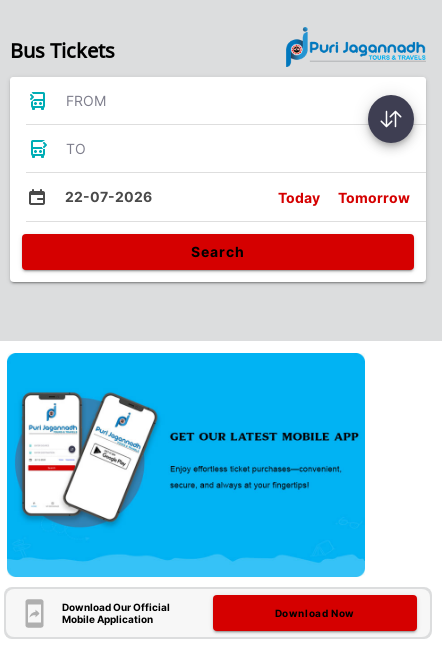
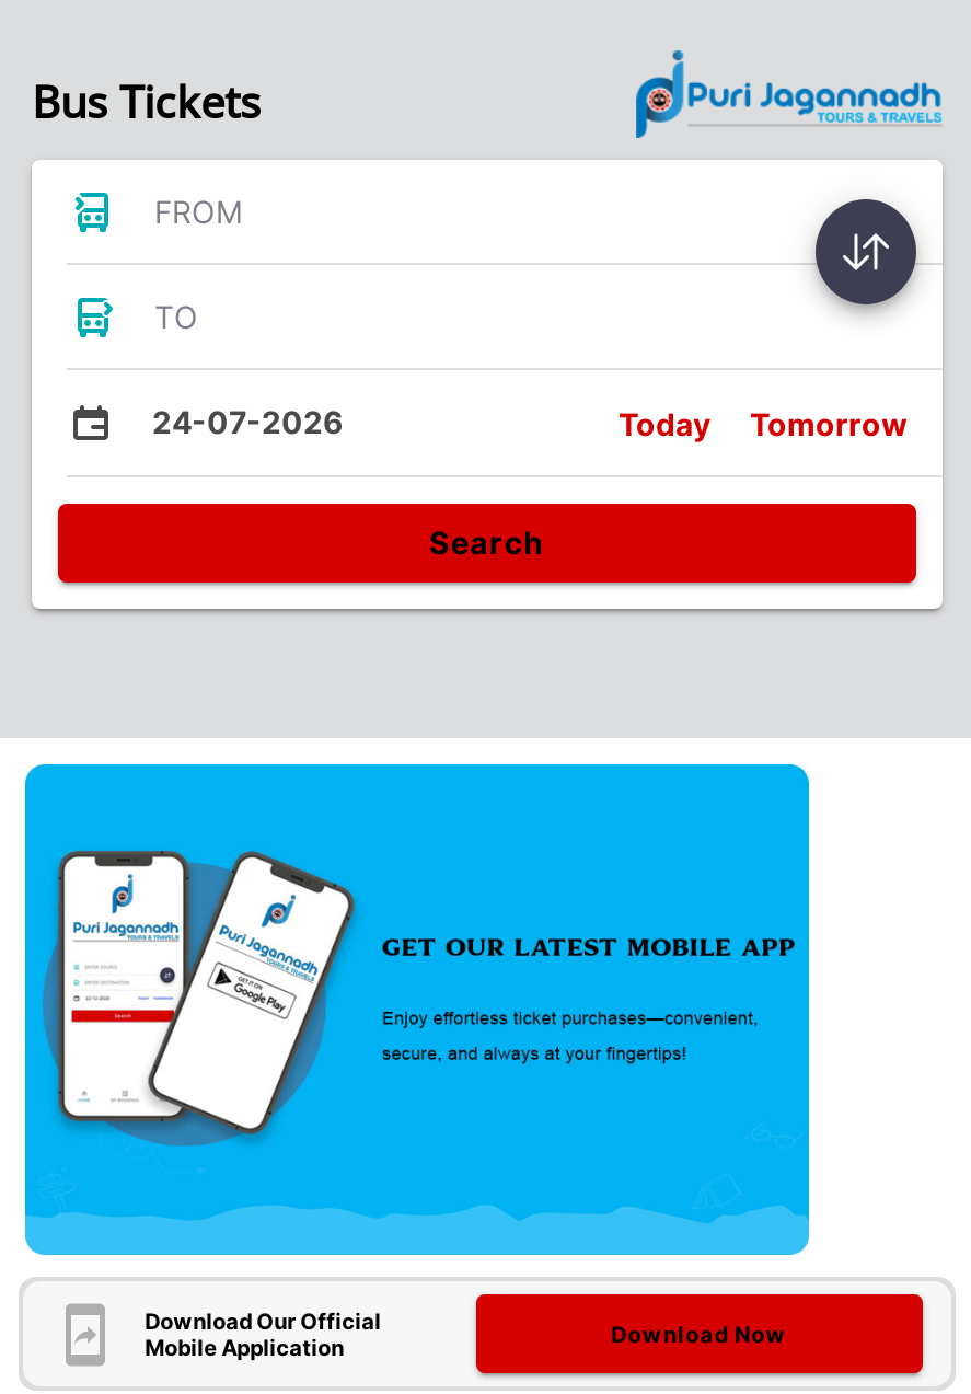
[65,188,152,205] 22-07-2026 -> [152,403,343,440] 24-07-2026

